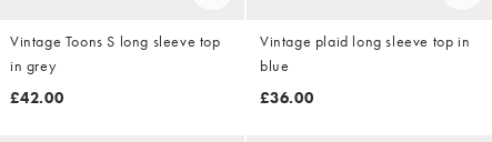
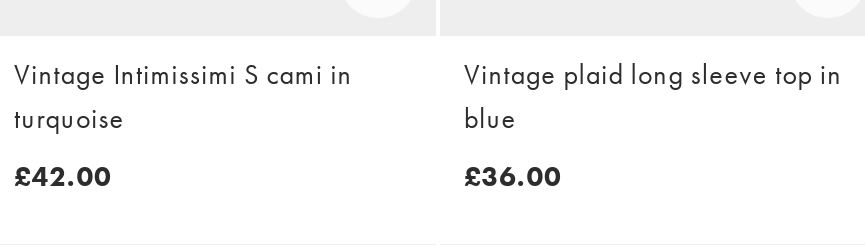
[10,31,221,75] Vintage Toons S long sleeve top | in grey -> [14,55,353,135] Vintage Intimissimi S cami in | turquoise

